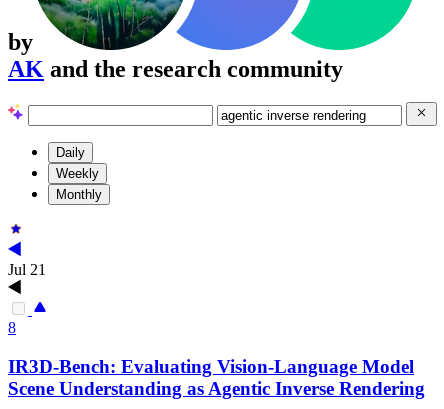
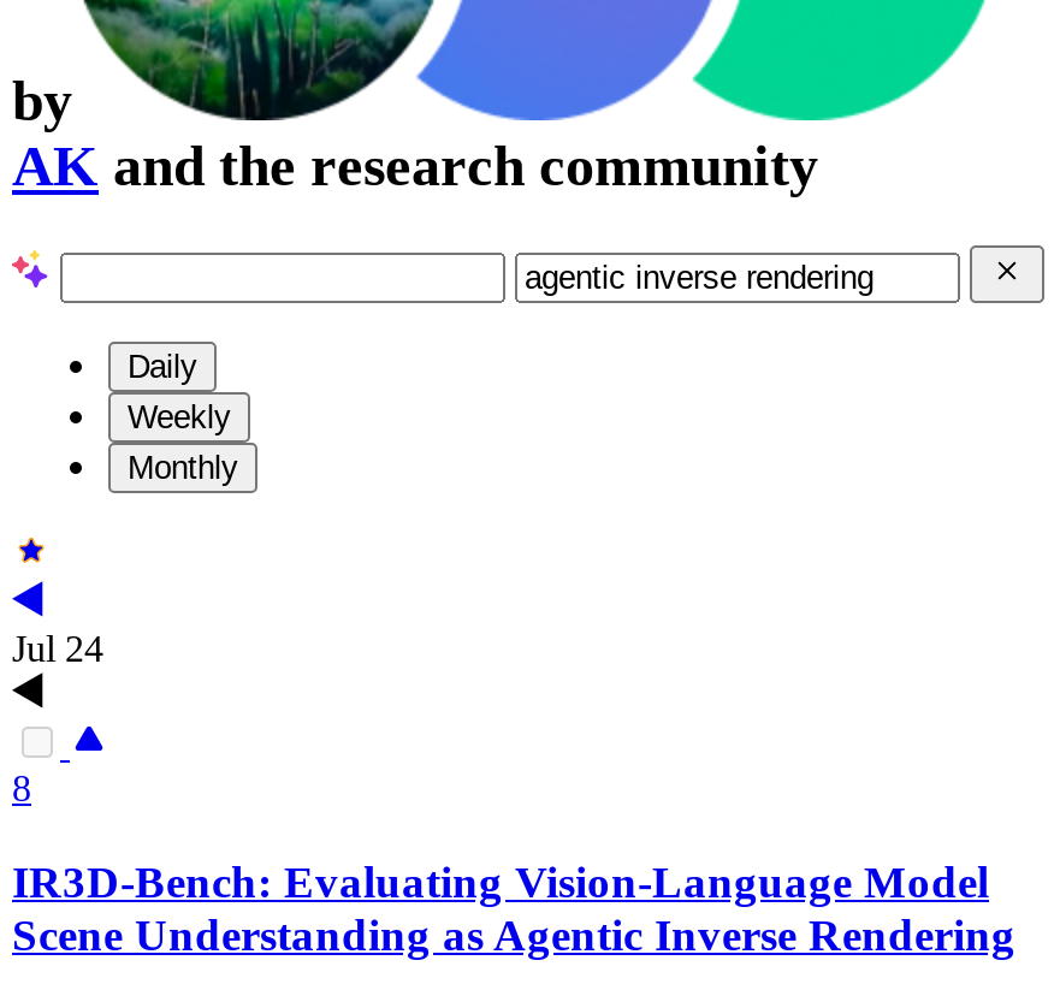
[8,261,46,278] Jul 21 -> [12,628,103,669] Jul 24

